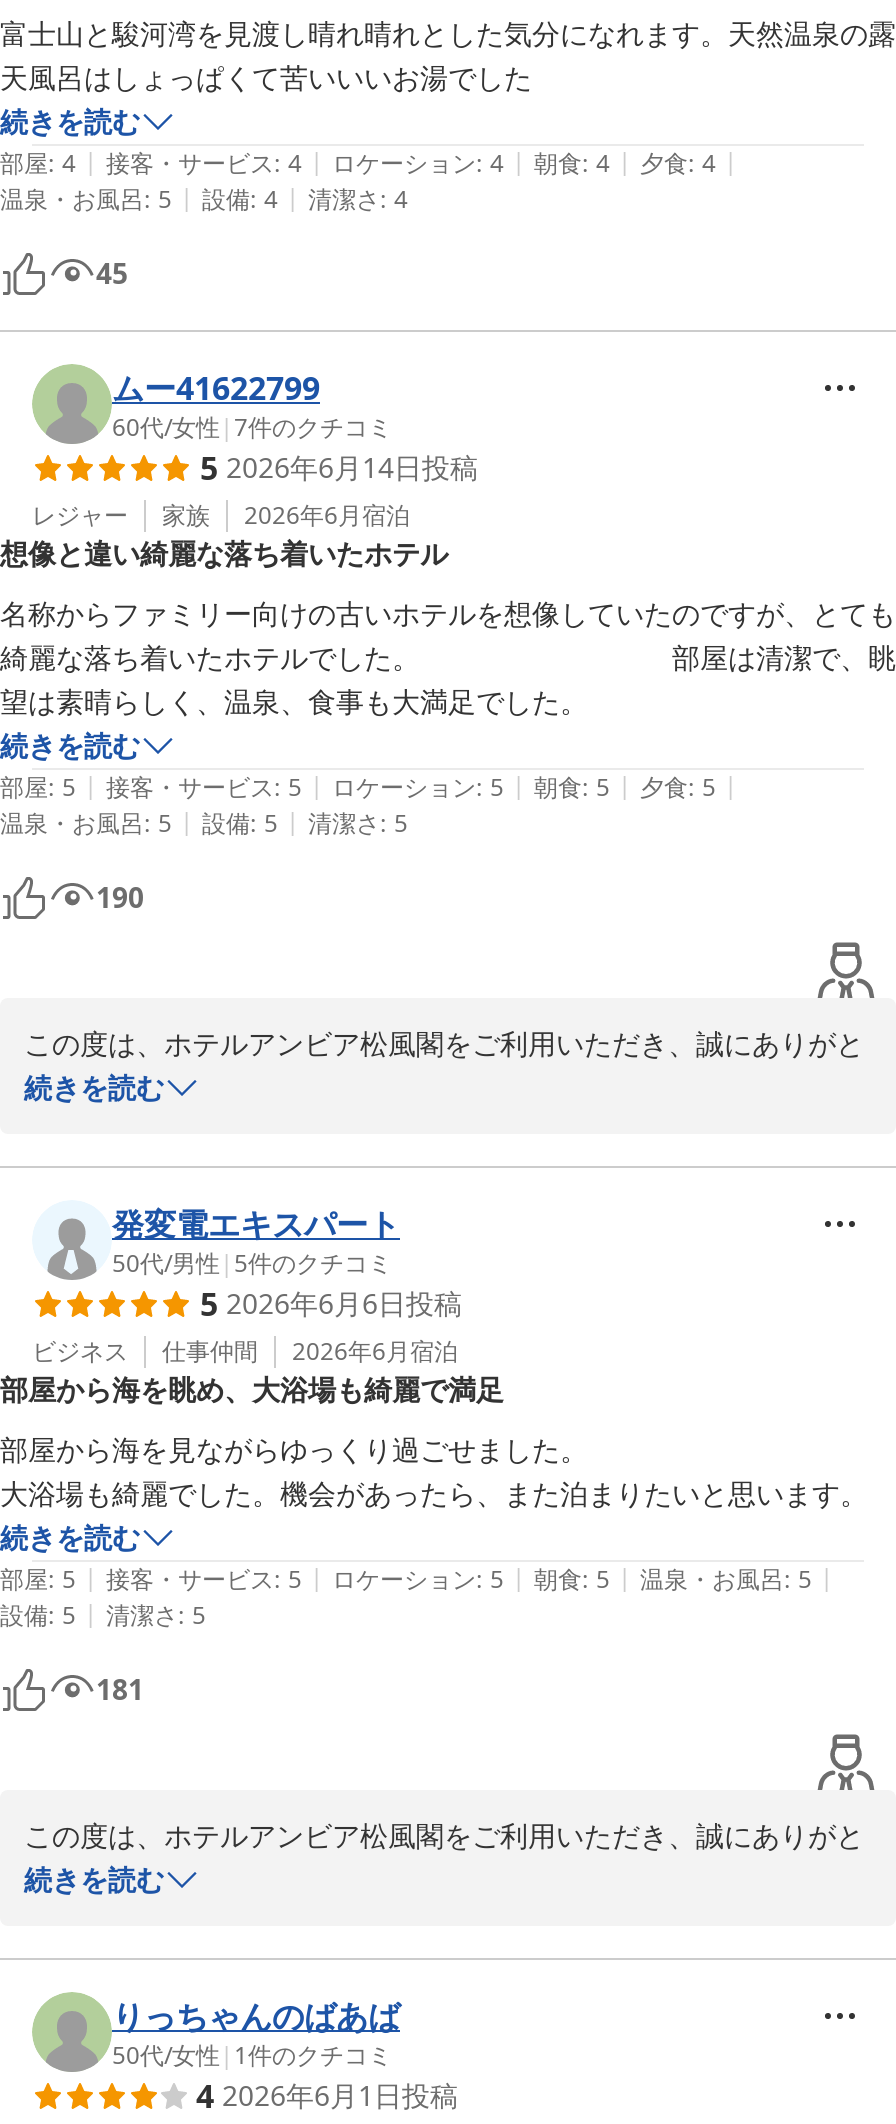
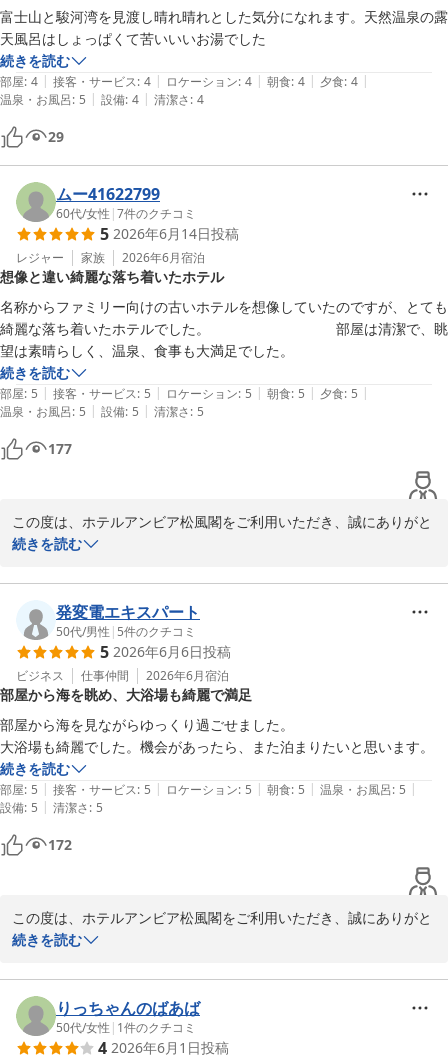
[96,254,128,292] 45 -> [48,127,64,146] 29
[96,878,144,916] 190 -> [48,439,72,458] 177
[96,1670,144,1708] 181 -> [48,835,72,854] 172

